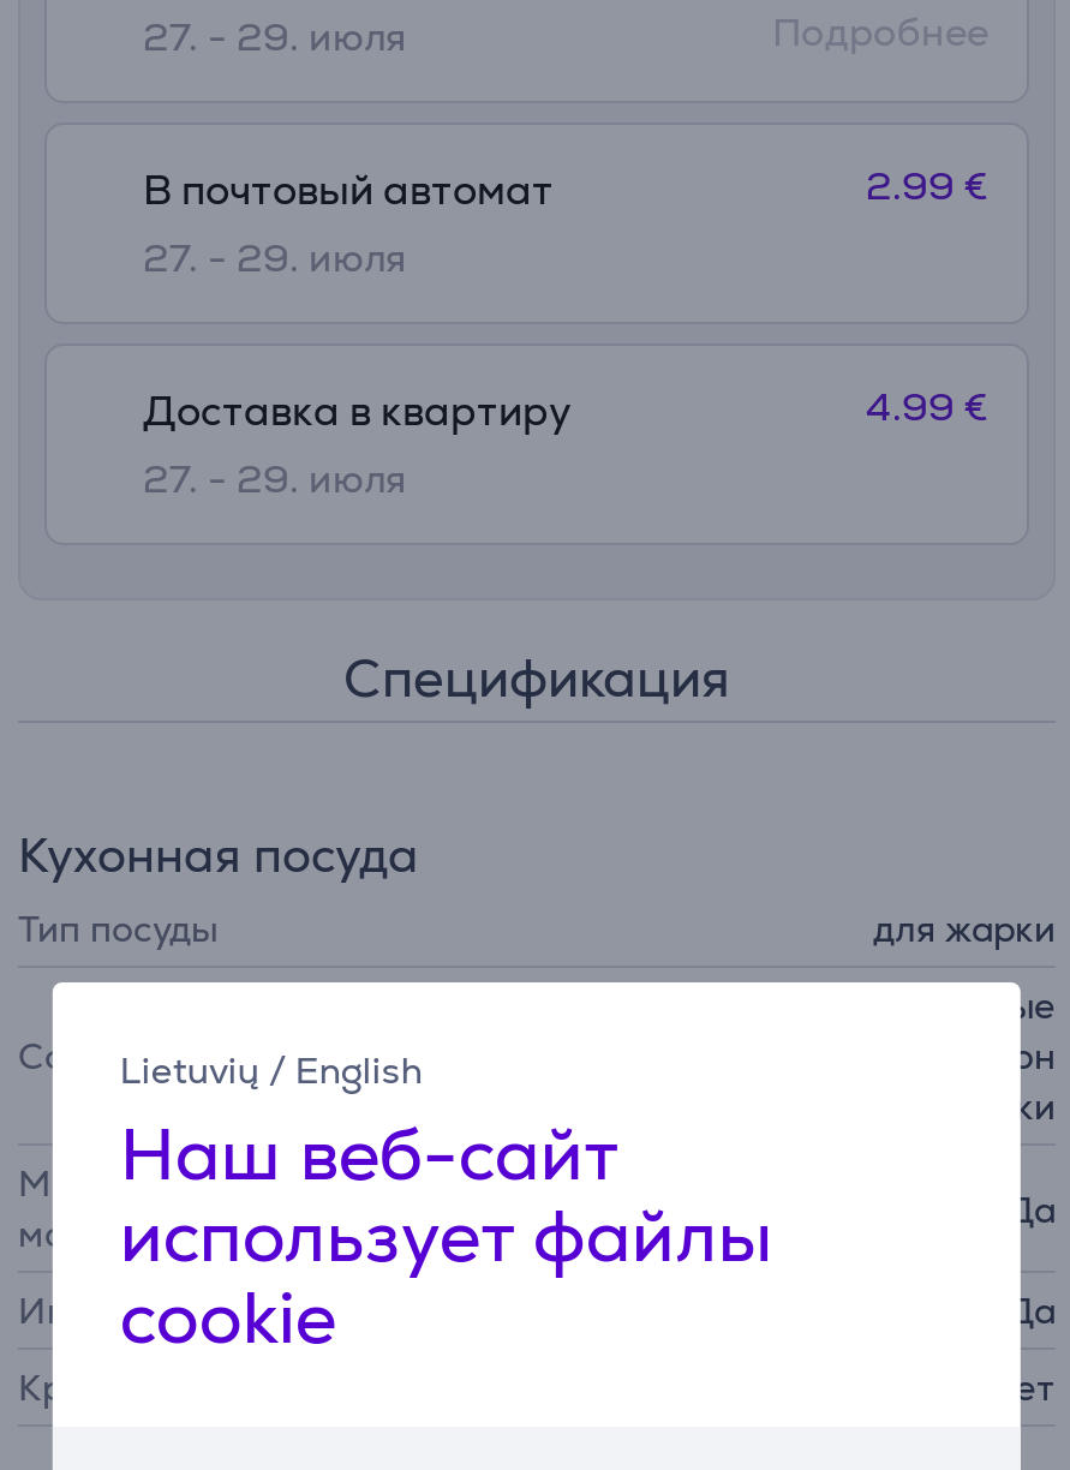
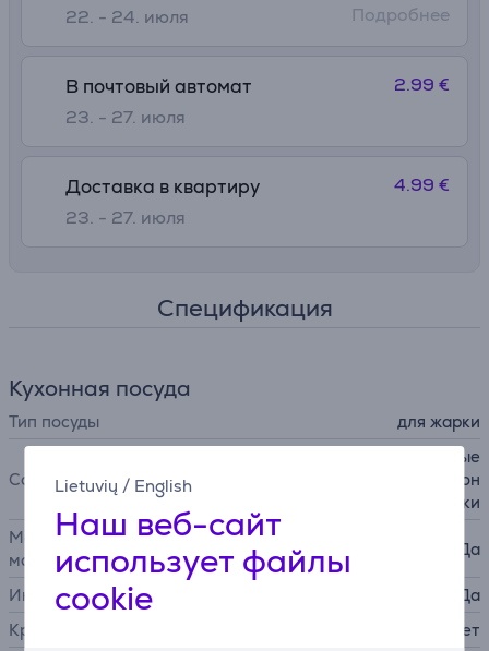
[143,12,407,62] 27. - 29. июля -> [65,5,189,28] 22. - 24. июля
[143,233,407,283] 27. - 29. июля -> [65,106,186,129] 23. - 27. июля
[143,454,407,504] 27. - 29. июля -> [65,206,186,229] 23. - 27. июля

